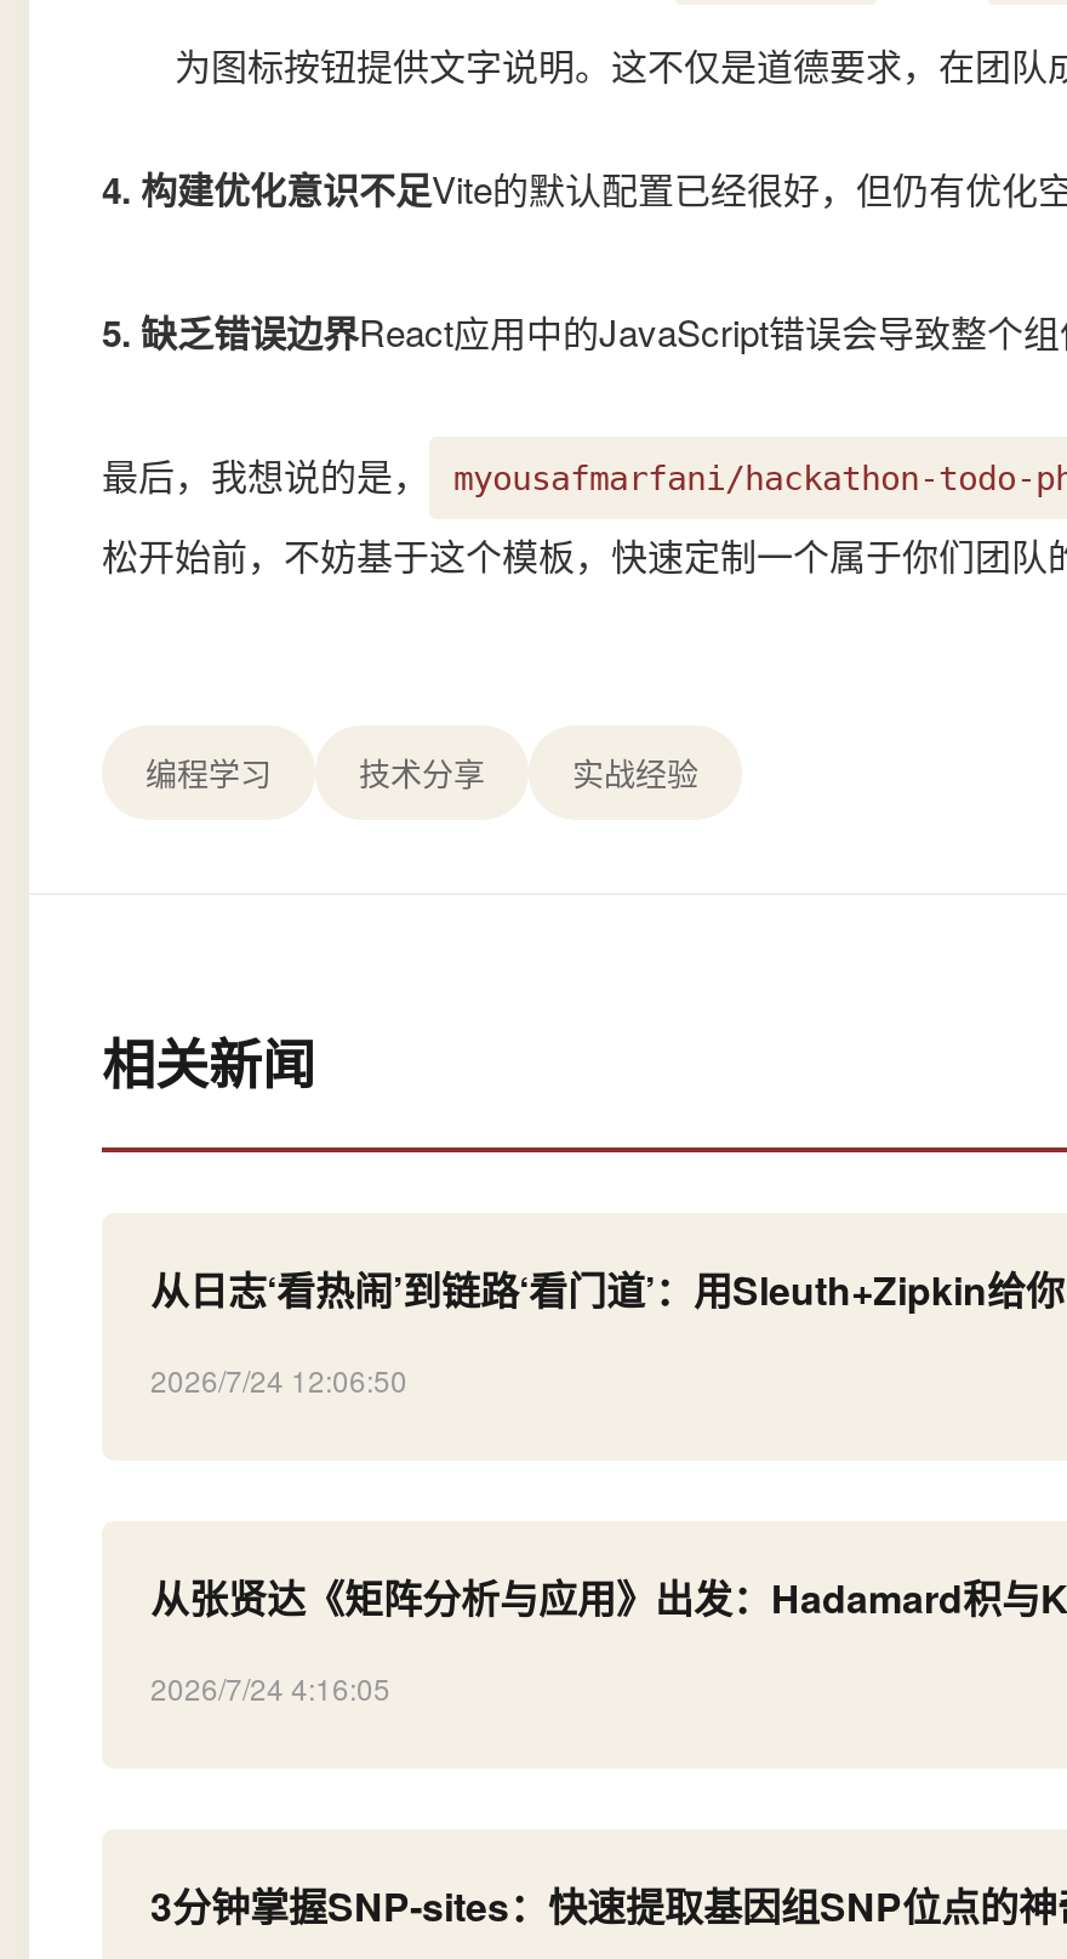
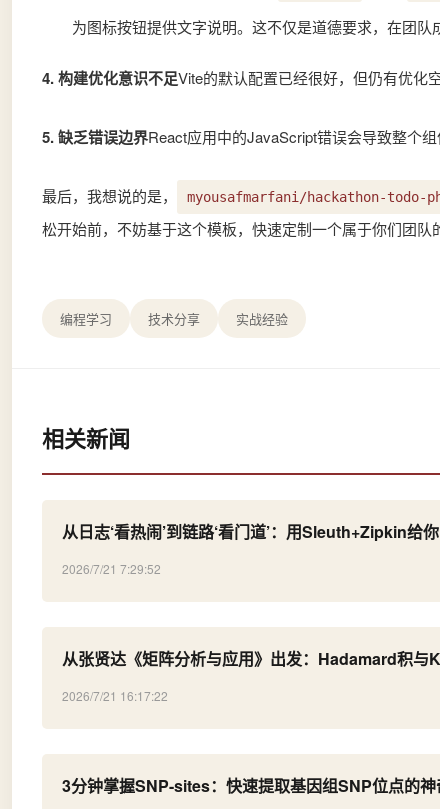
[150,1359,407,1400] 2026/7/24 12:06:50 -> [62,560,161,577] 2026/7/21 7:29:52
[150,1667,390,1708] 2026/7/24 4:16:05 -> [62,687,168,704] 2026/7/21 16:17:22

